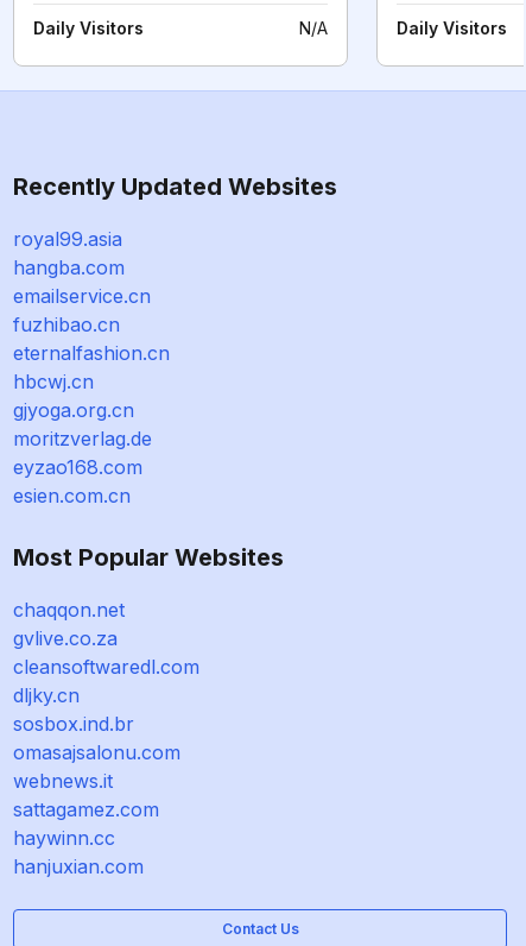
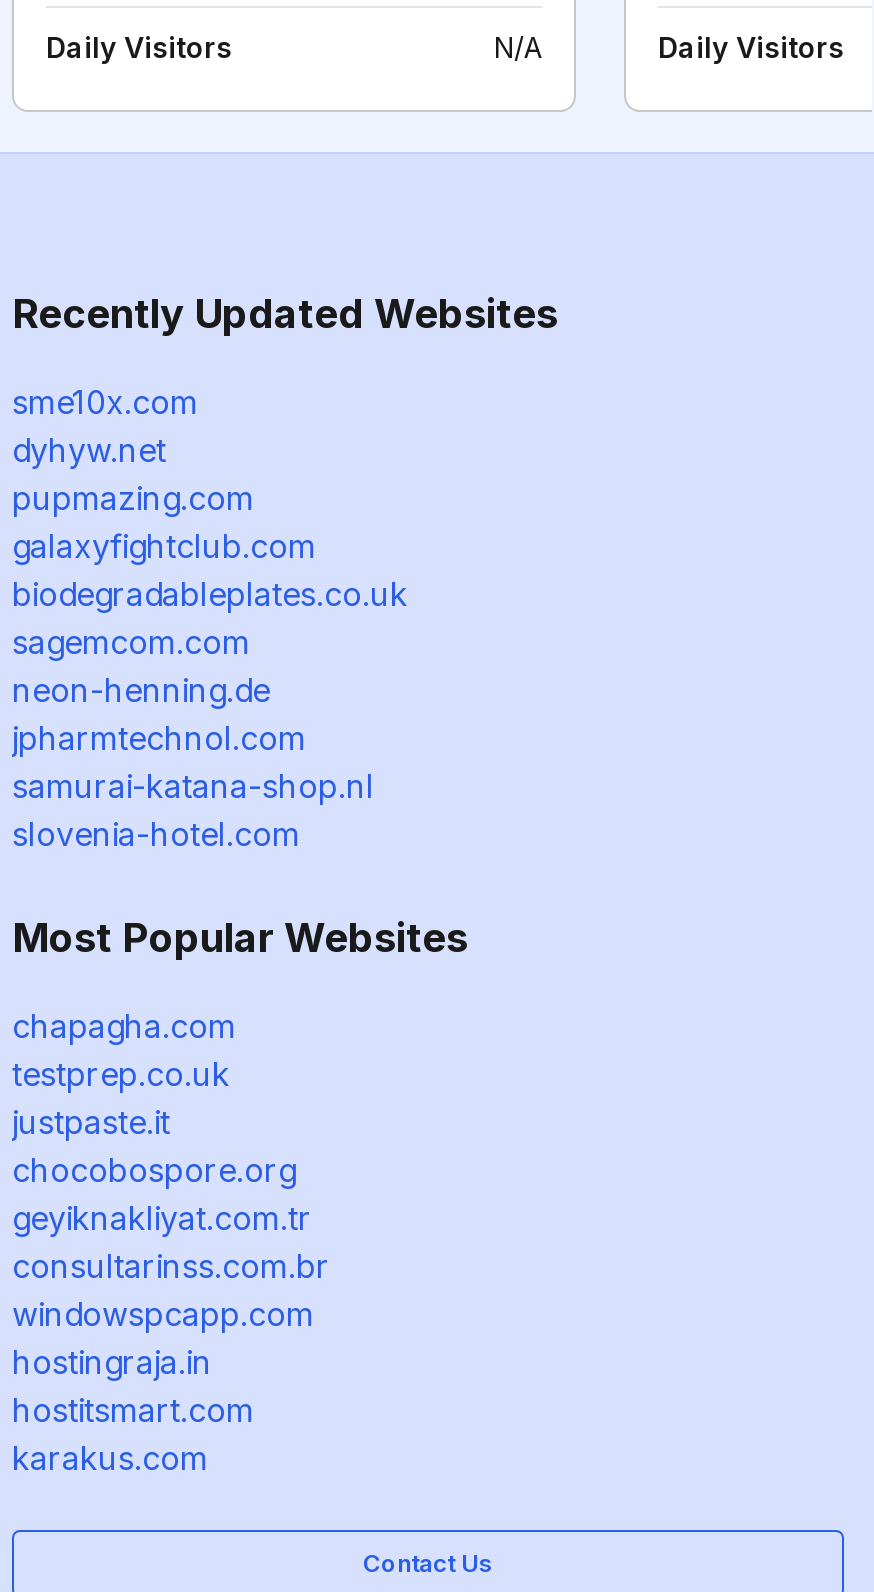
[13,227,170,507] royal99.asia | hangba.com | emailservice.cn | fuzhibao.cn | eternalfashion.cn | hbcwj.cn | gjyoga.org.cn | moritzverlag.de | eyzao168.com | esien.com.cn -> [12,382,408,854] sme10x.com | dyhyw.net | pupmazing.com | galaxyfightclub.com | biodegradableplates.co.uk | sagemcom.com | neon-henning.de | jpharmtechnol.com | samurai-katana-shop.nl | slovenia-hotel.com
[13,598,199,878] chaqqon.net | gvlive.co.za | cleansoftwaredl.com | dljky.cn | sosbox.ind.br | omasajsalonu.com | webnews.it | sattagamez.com | haywinn.cc | hanjuxian.com -> [12,1006,330,1478] chapagha.com | testprep.co.uk | justpaste.it | chocobospore.org | geyiknakliyat.com.tr | consultarinss.com.br | windowspcapp.com | hostingraja.in | hostitsmart.com | karakus.com

